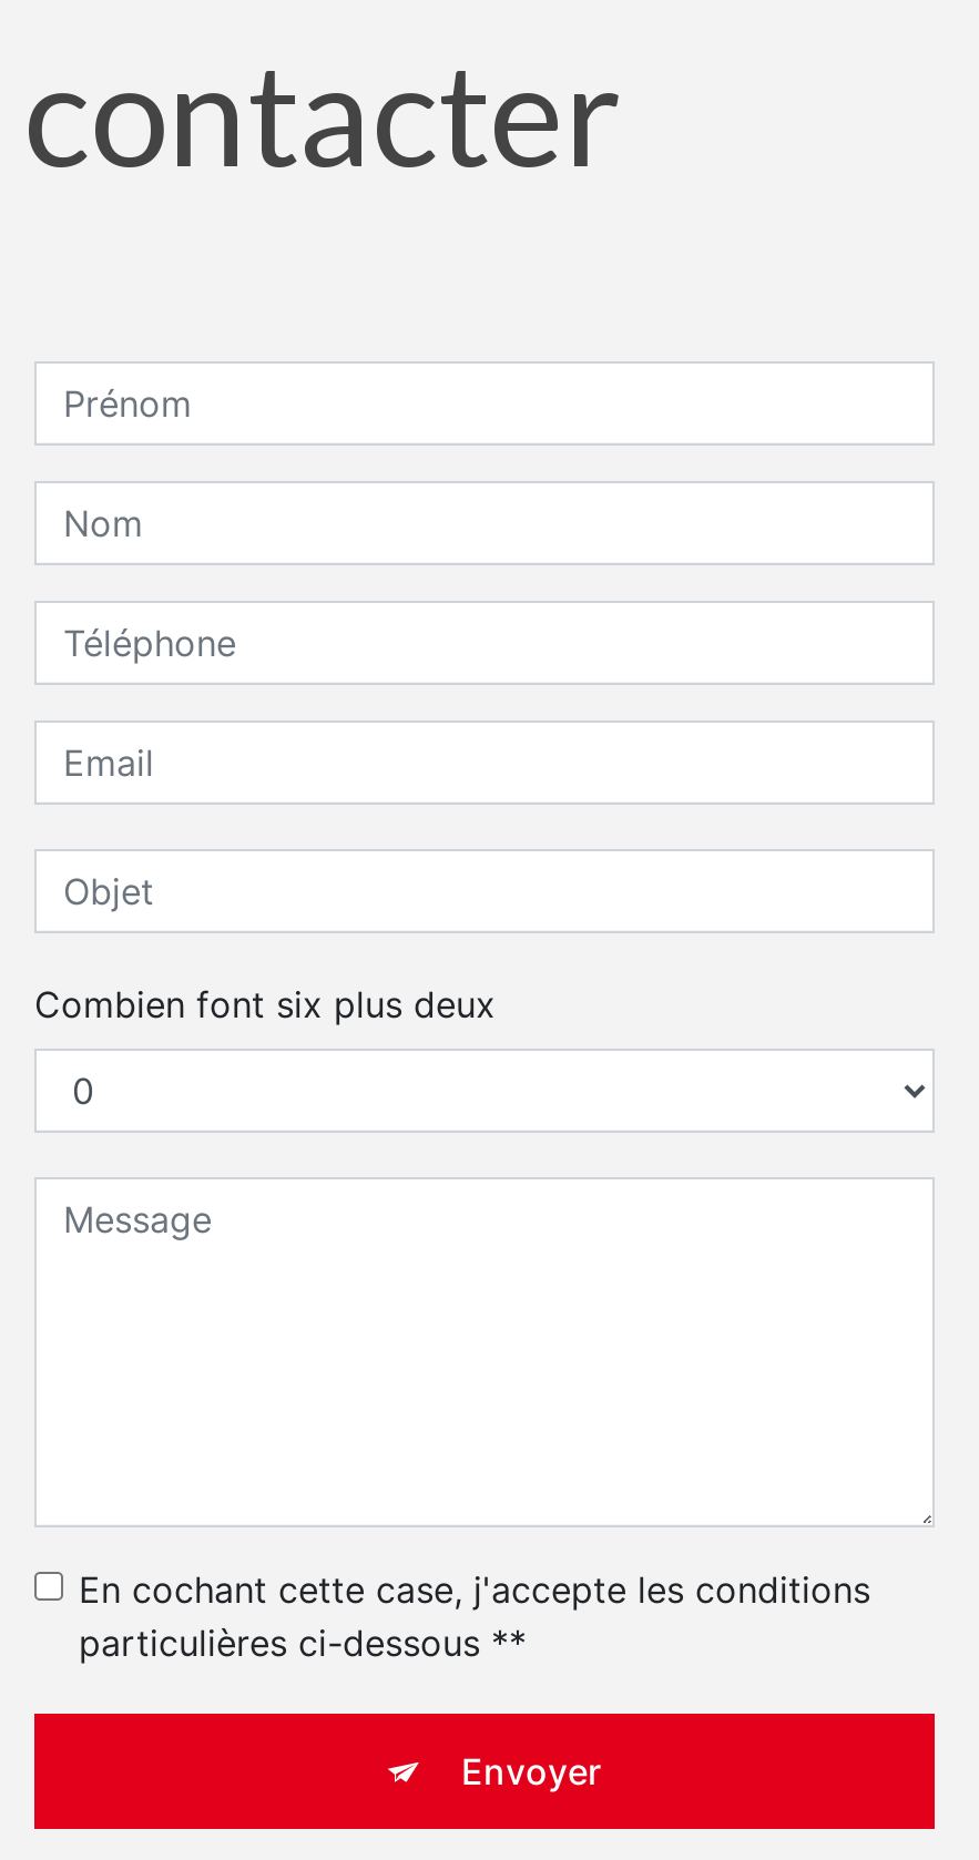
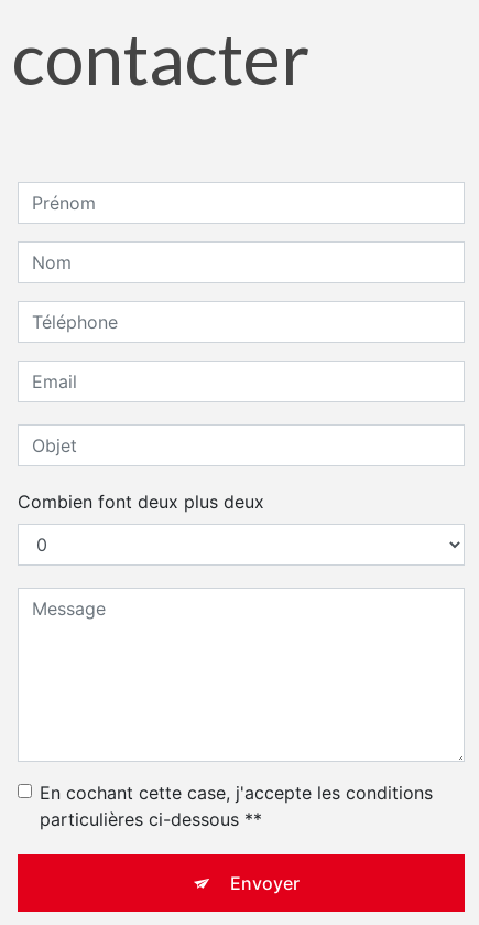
[34,981,496,1025] Combien font six plus deux -> [18,490,264,512] Combien font deux plus deux

